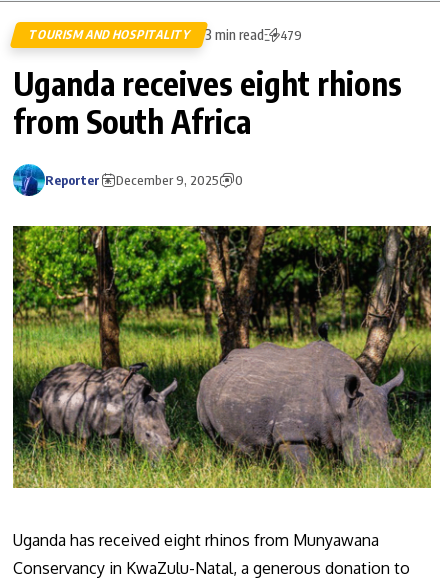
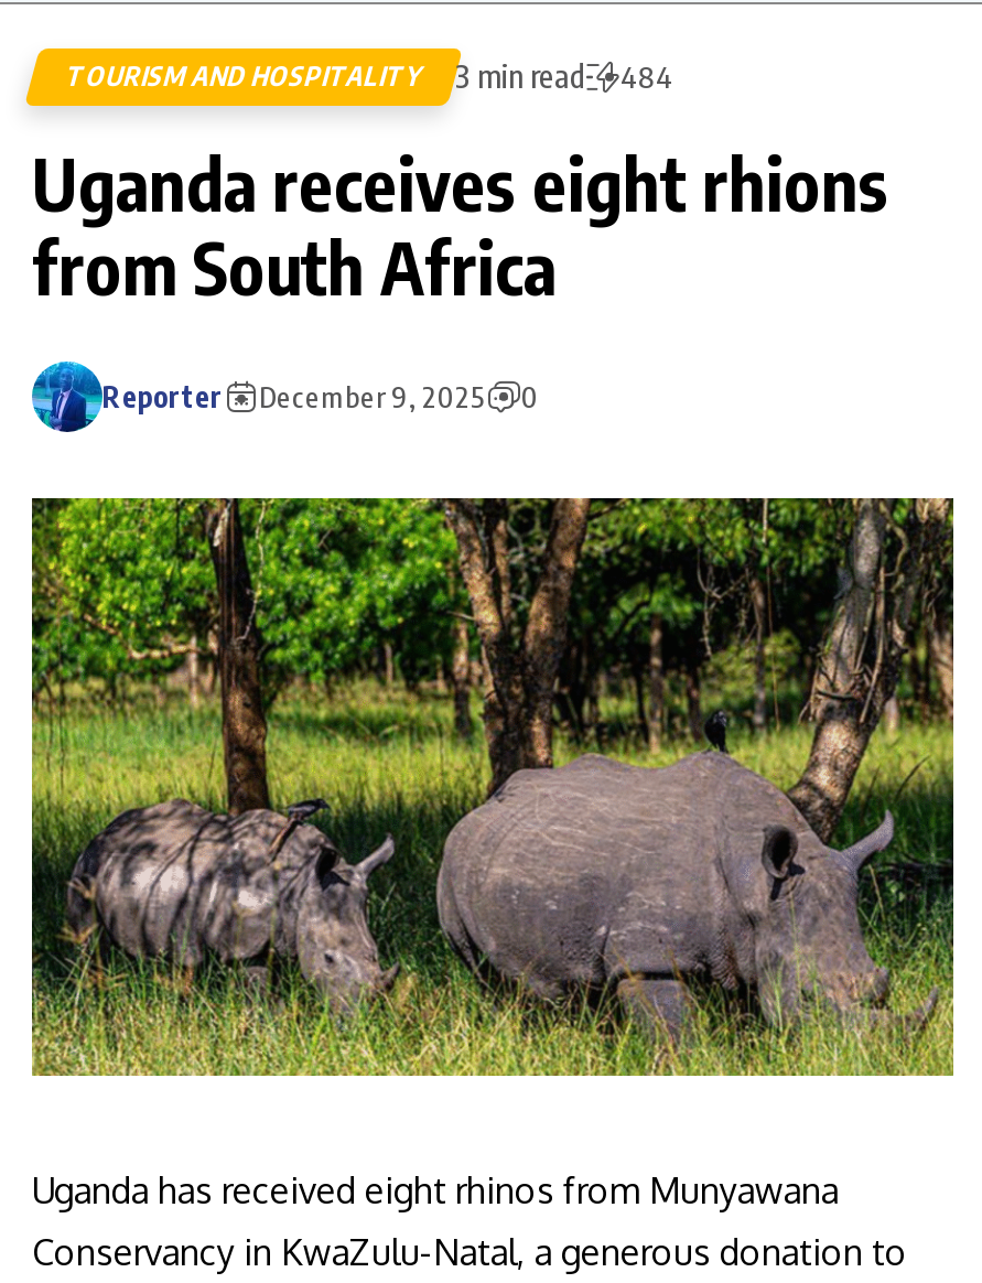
[27,26,302,43] TOURISM AND HOSPITALITY 3 min read 479 -> [63,58,673,95] TOURISM AND HOSPITALITY 3 min read 484

